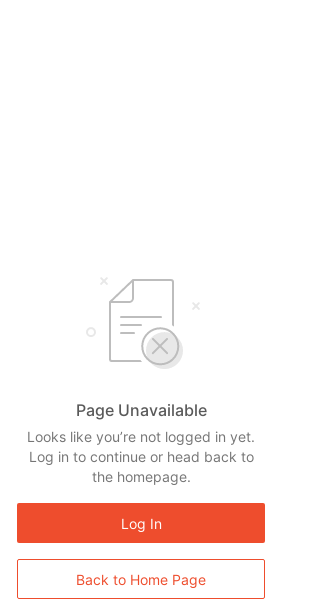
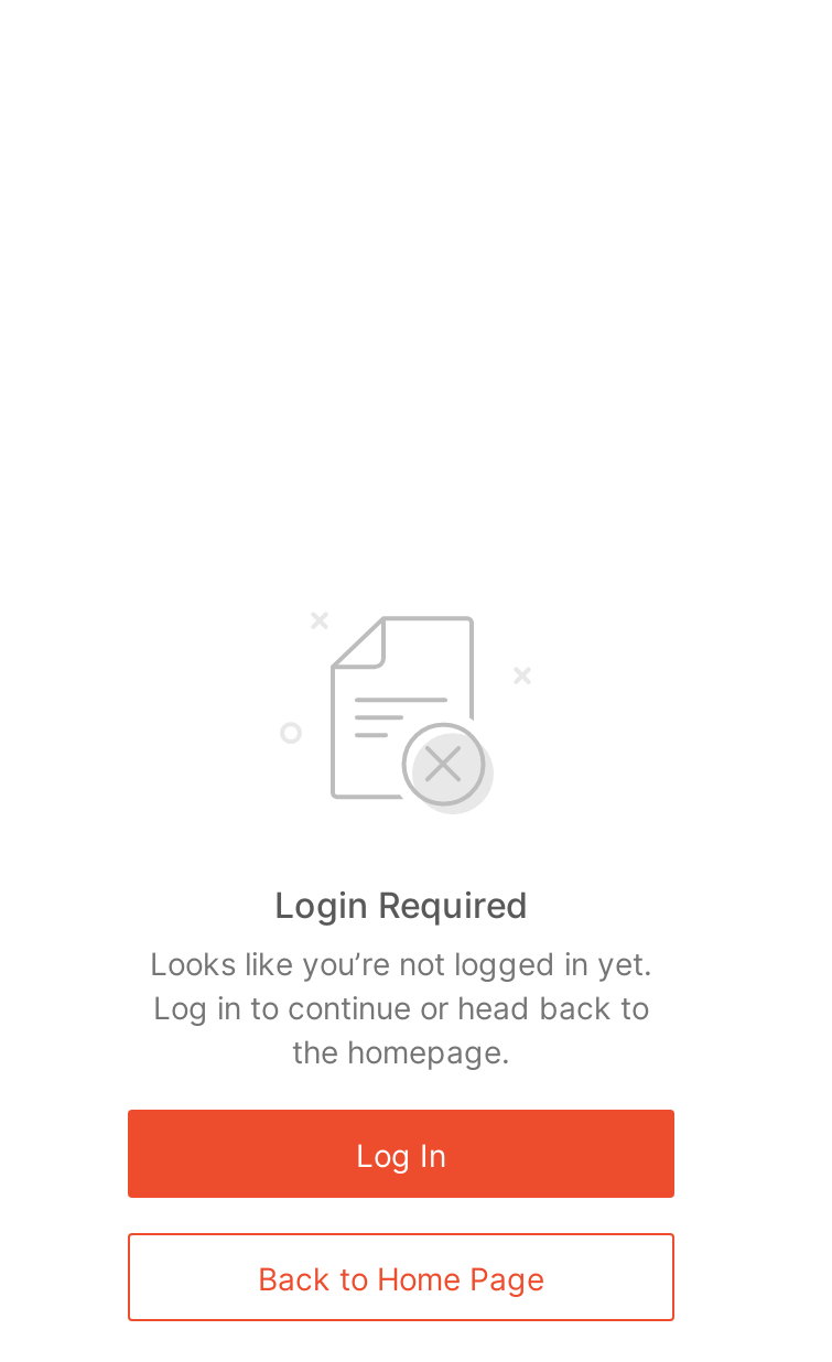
[75,400,206,420] Page Unavailable -> [274,883,528,927] Login Required

